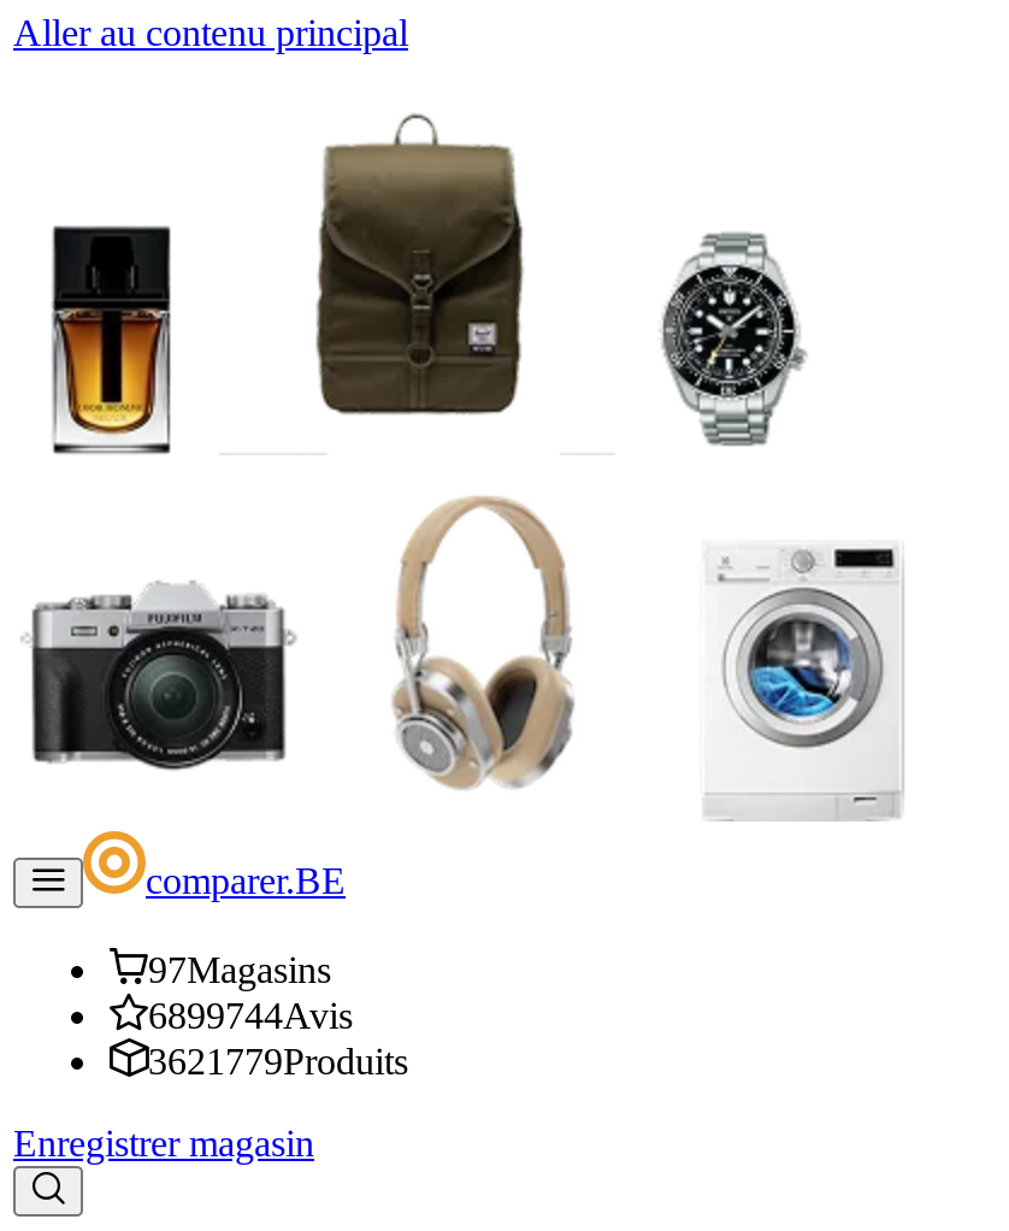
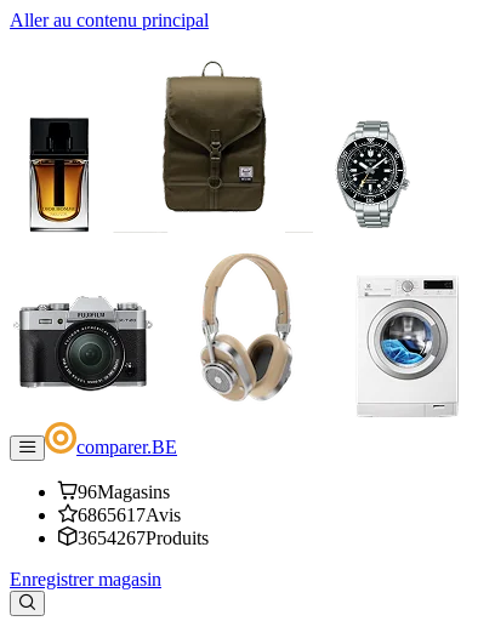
[148,949,331,990] 97Magasins -> [78,482,170,502] 96Magasins
[148,995,353,1036] 6899744Avis -> [78,505,181,525] 6865617Avis
[148,1041,408,1082] 3621779Produits -> [78,528,209,548] 3654267Produits

